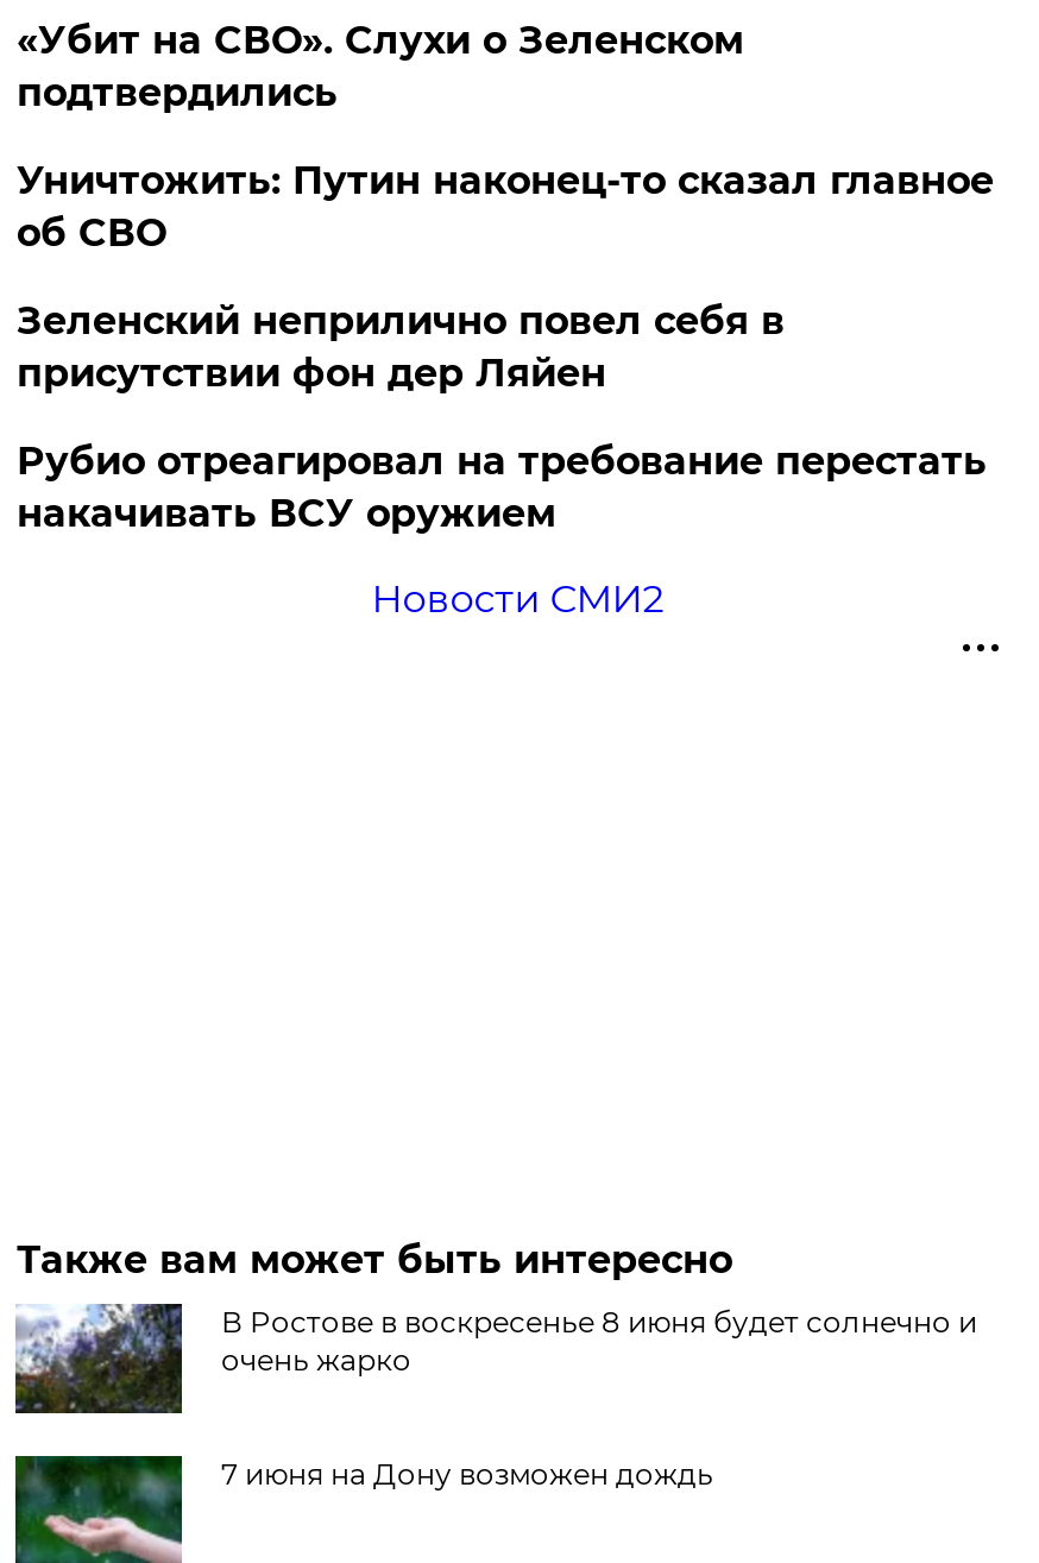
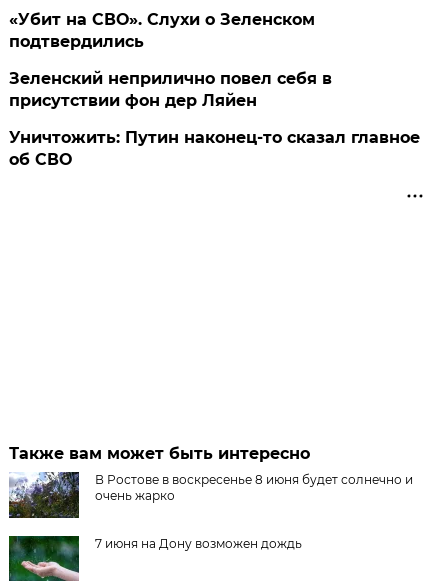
moved [16,158,994,256] -> [9,128,420,169]: Уничтожить: Путин наконец-то сказал главное | об СВО
[16,439,986,622] Рубио отреагировал на требование перестать | накачивать ВСУ оружием | Новости СМИ2 -> none

